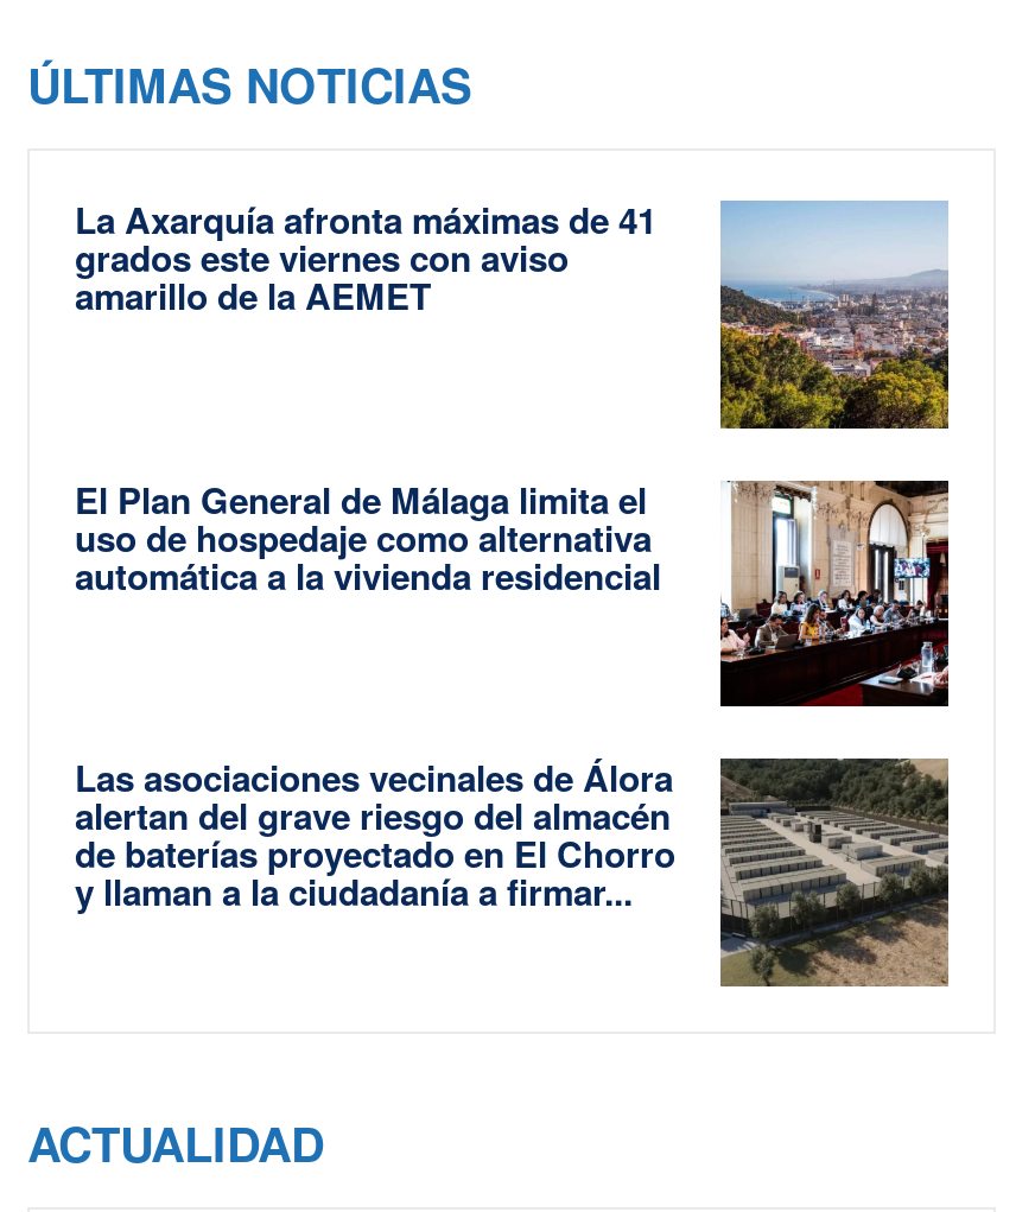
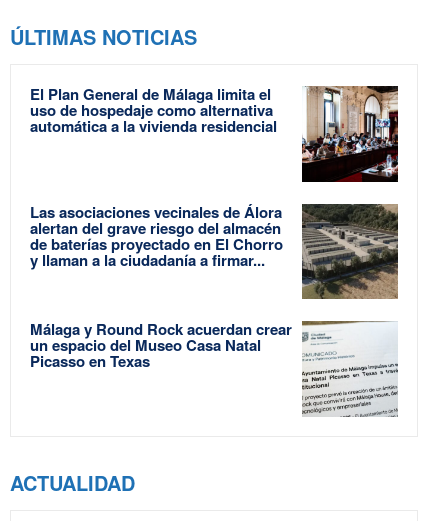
[75,194,951,431] [image] | La Axarquía afronta máximas de 41 | grados este viernes con aviso | amarillo de la AEMET -> none
moved [75,473,953,919] -> [30,83,400,271]: [image] | El Plan General de Málaga limita el | uso de hospedaje como alternativa | automática a la vivienda residencial | Las asociaciones vecinales de Álora | alertan del grave riesgo del almacén | de baterías proyectado en El Chorro | y llaman a la ciudadanía a firmar...
none -> [30,318,398,417] [image] | Málaga y Round Rock acuerdan crear | un espacio del Museo Casa Natal | Picasso en Texas

